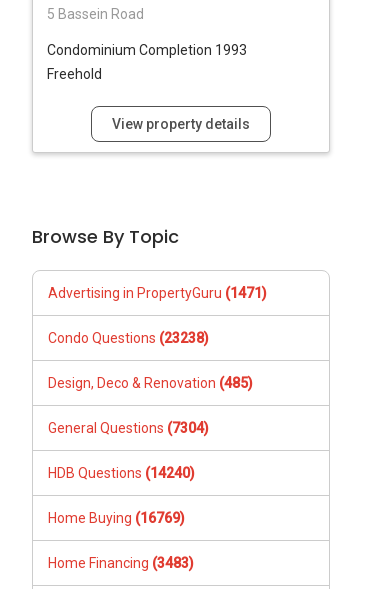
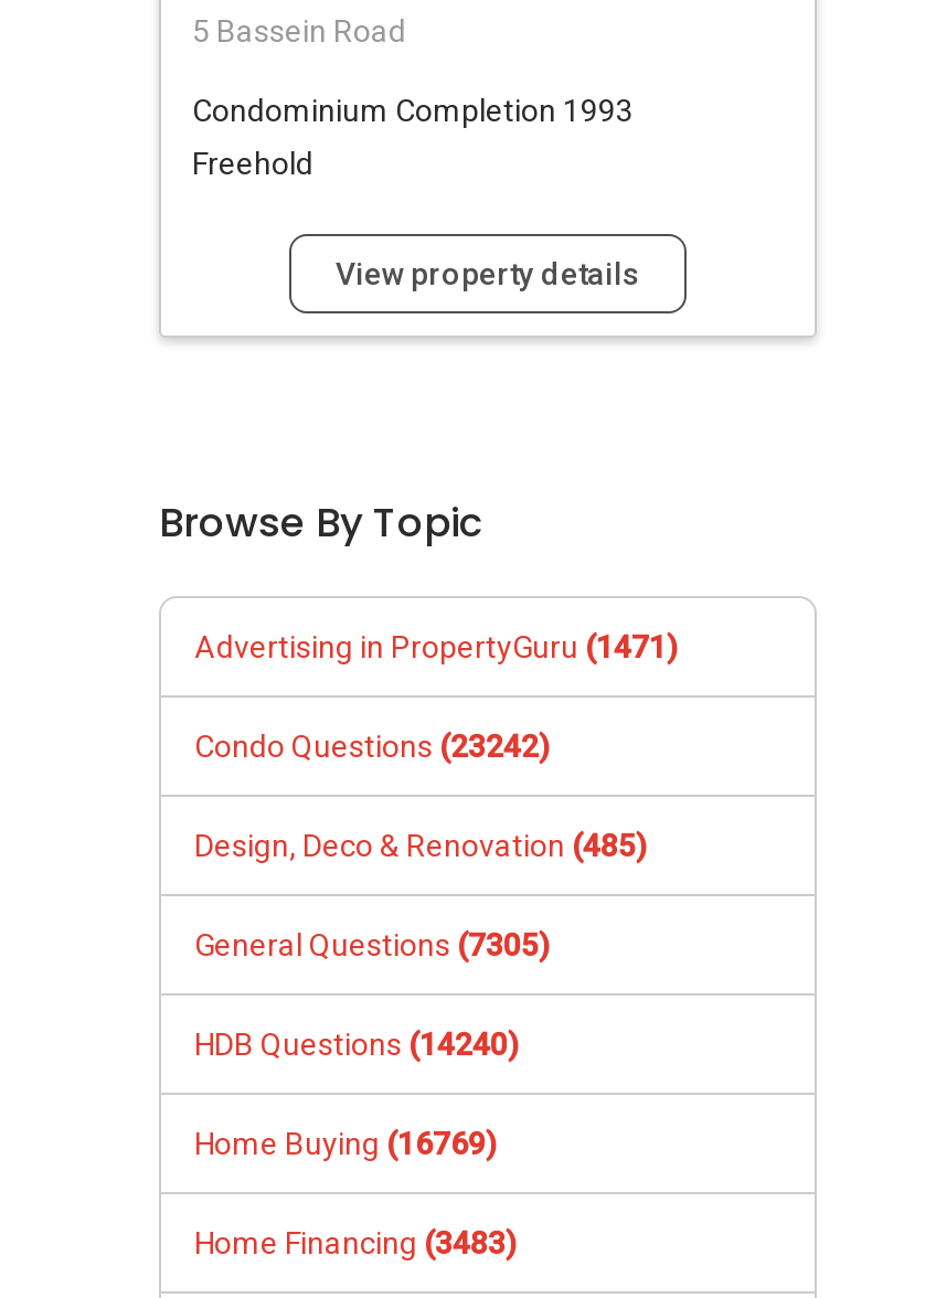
[48,329,209,345] Condo Questions (23238) -> [194,727,550,763] Condo Questions (23242)
[48,419,209,435] General Questions (7304) -> [194,926,550,961] General Questions (7305)

